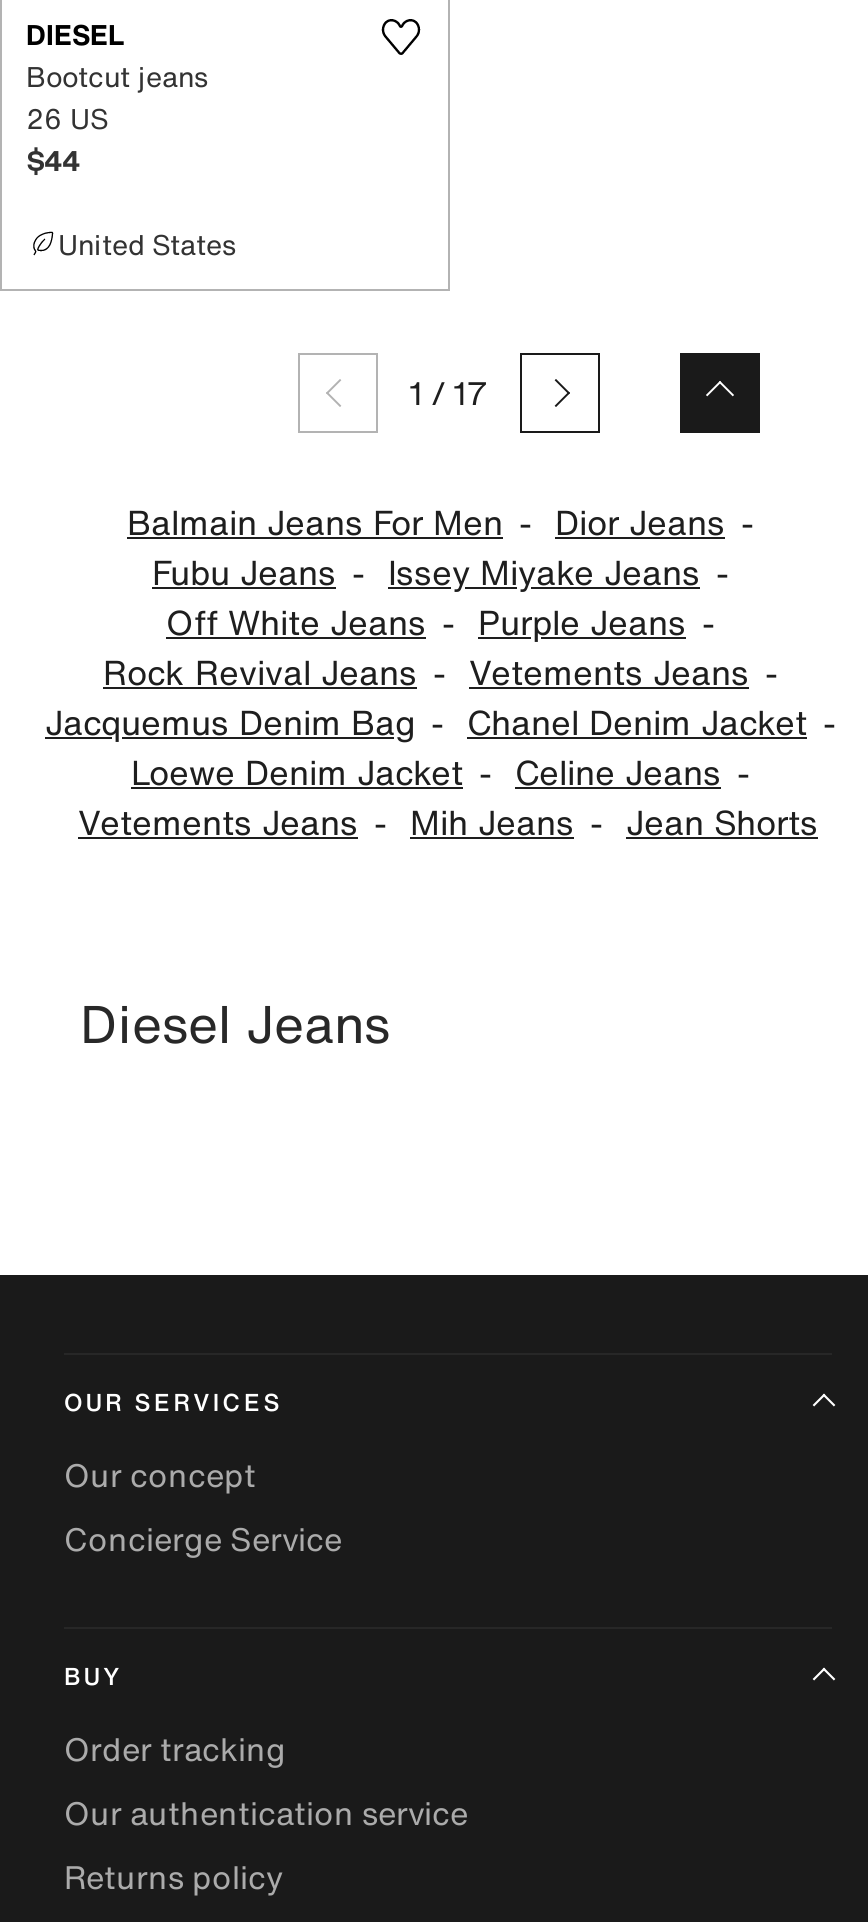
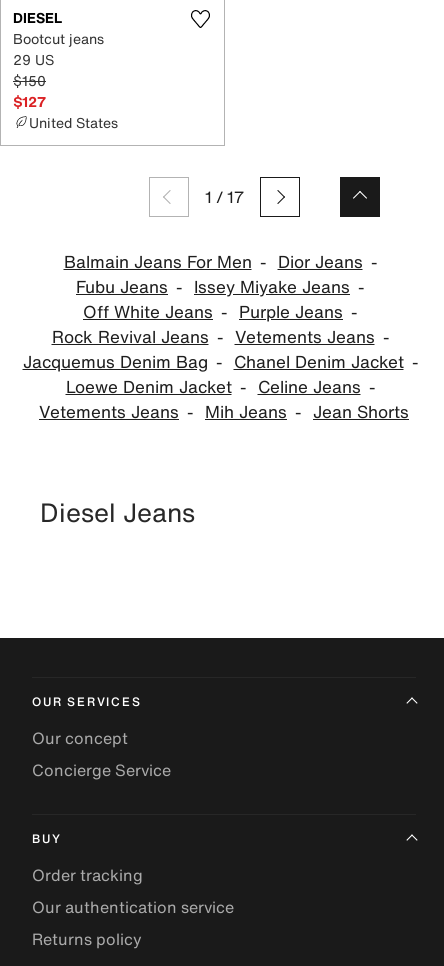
[26,96,116,180] 26 US | $44 -> [13,48,58,111] 29 US | $150 | $127

